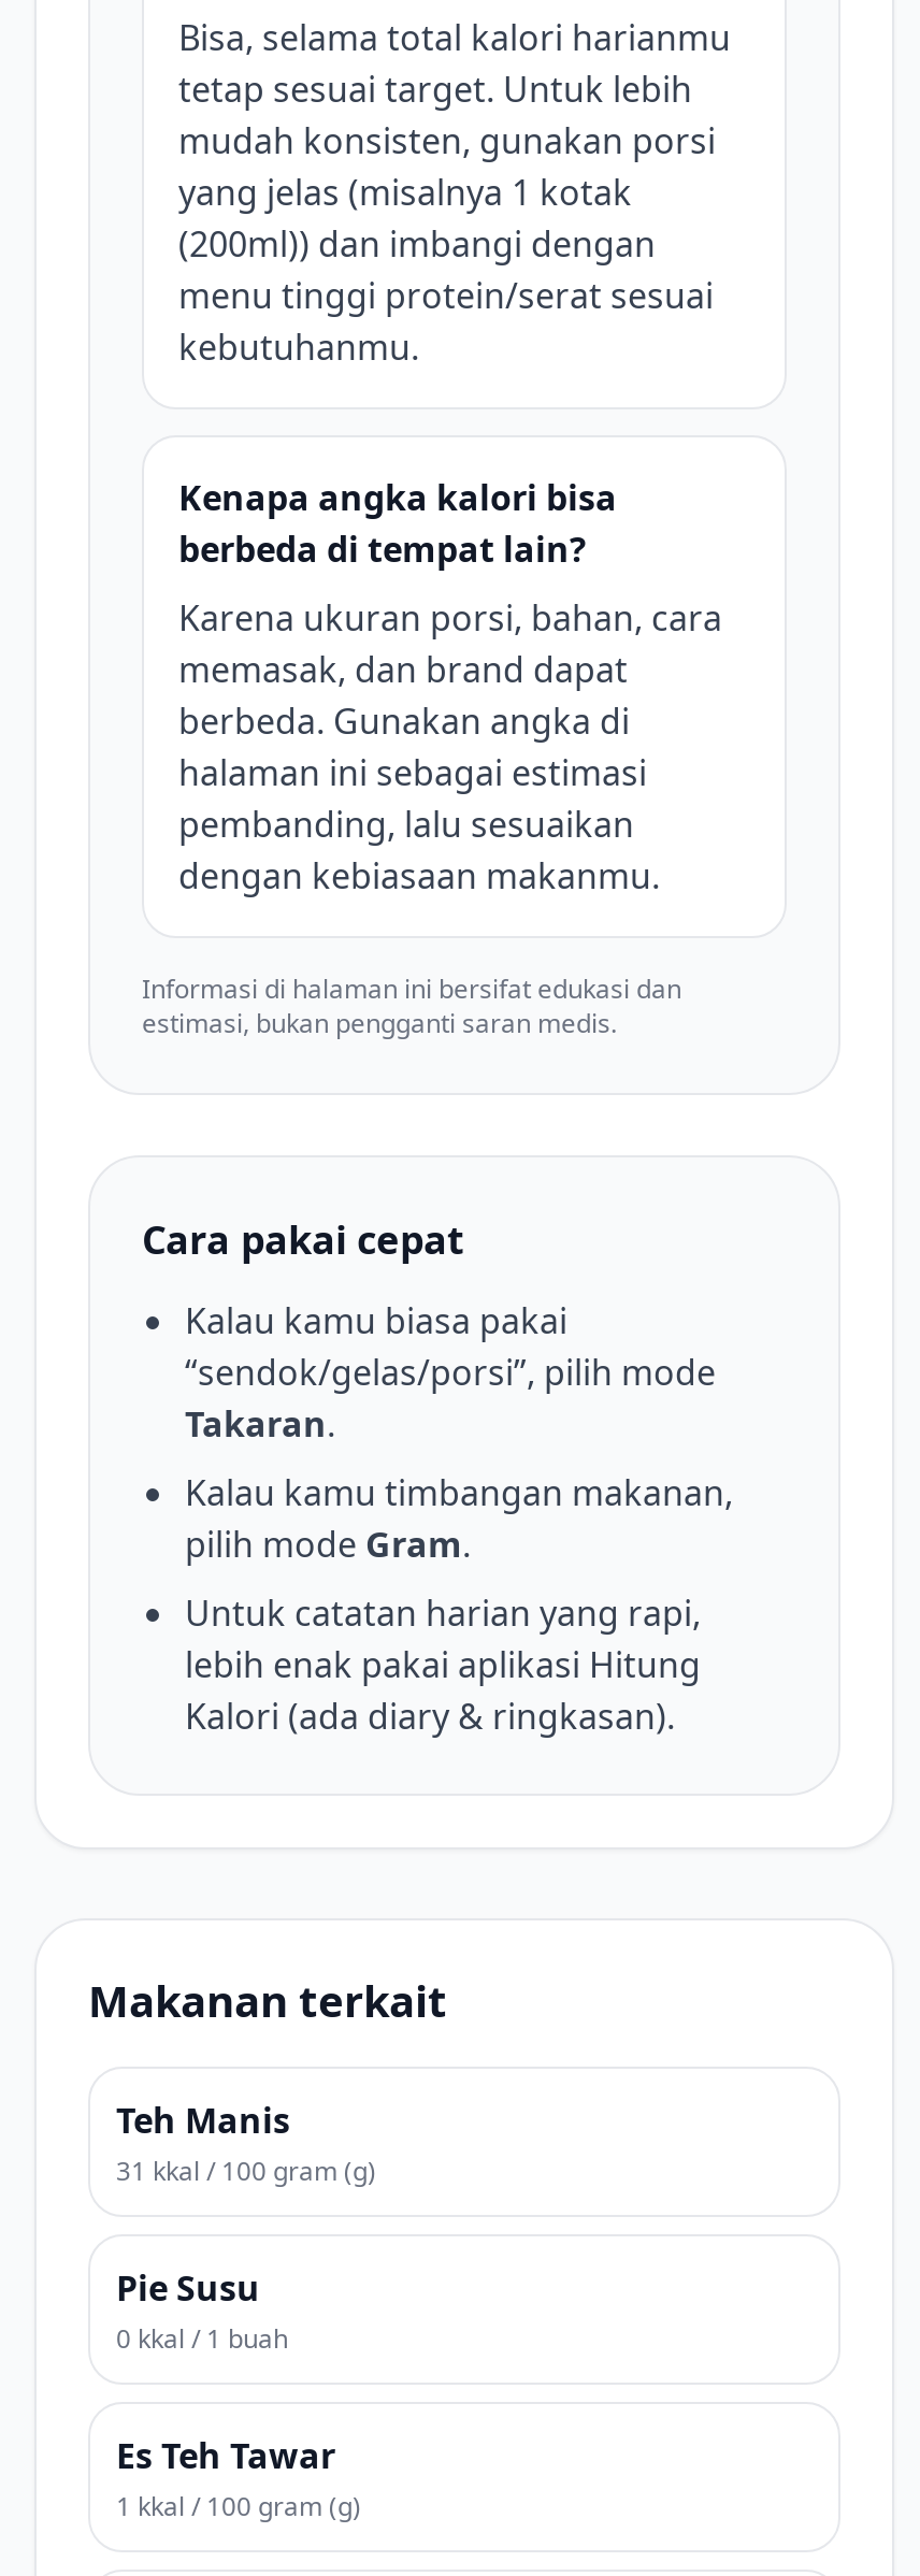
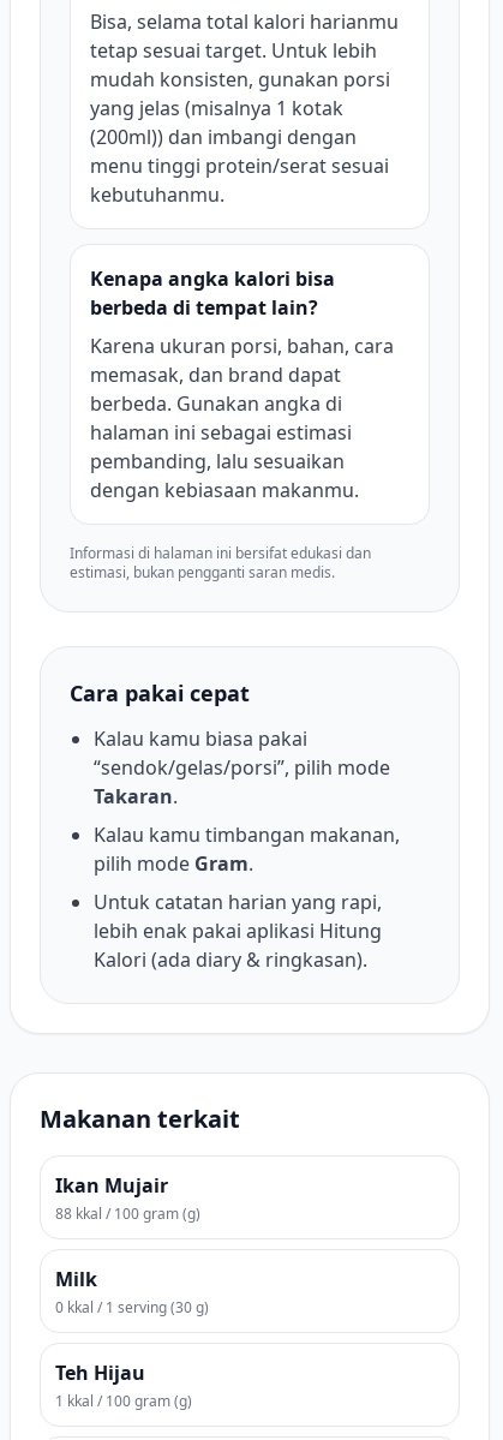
[116,2097,376,2189] Teh Manis | 31 kkal / 100 gram (g) -> [55,1172,200,1224] Ikan Mujair | 88 kkal / 100 gram (g)
[116,2264,288,2357] Pie Susu | 0 kkal / 1 buah -> [55,1266,209,1317] Milk | 0 kkal / 1 serving (30 g)
[116,2432,335,2479] Es Teh Tawar -> [55,1360,145,1386] Teh Hijau

